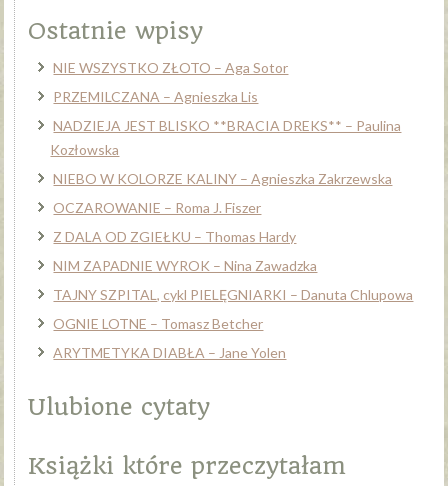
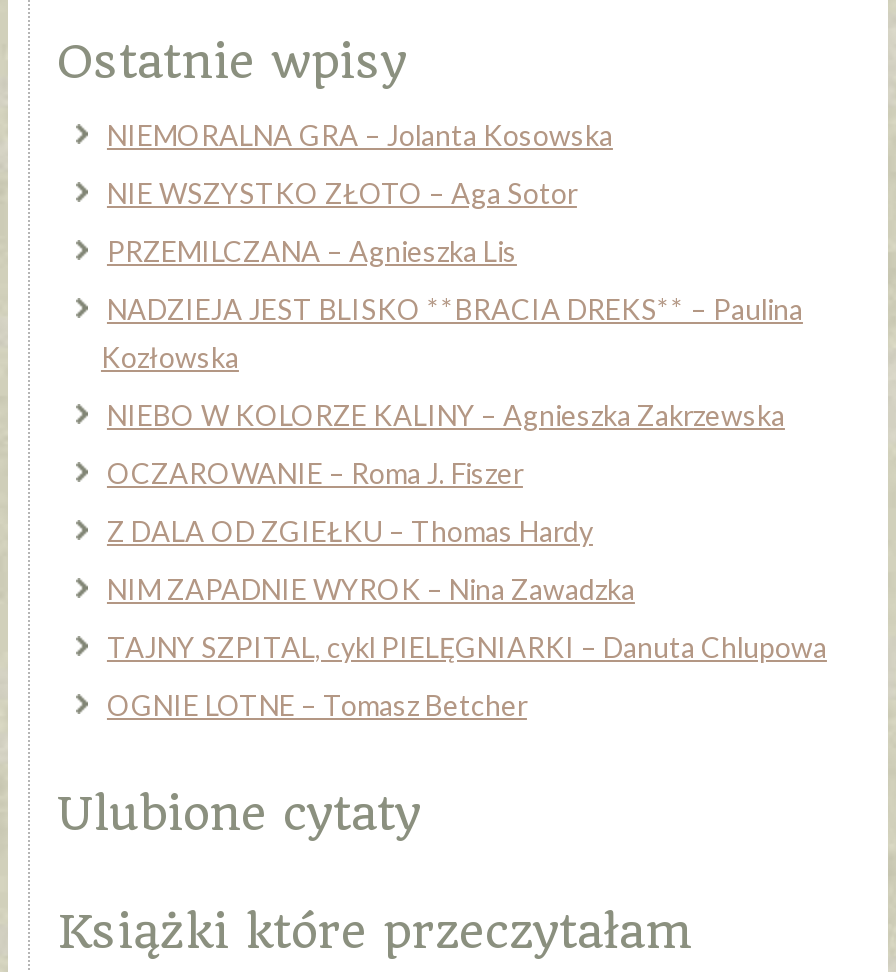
none -> [107,118,613,152] NIEMORALNA GRA – Jolanta Kosowska
moved [50,59,413,332] -> [101,176,827,722]: NIE WSZYSTKO ZŁOTO – Aga Sotor | PRZEMILCZANA – Agnieszka Lis | NADZIEJA JEST BLISKO **BRACIA DREKS** – Paulina | ... | TAJNY SZPITAL, cykl PIELĘGNIARKI – Danuta Chlupowa | OGNIE LOTNE – Tomasz Betcher
[53,344,286,361] ARYTMETYKA DIABŁA – Jane Yolen -> none

